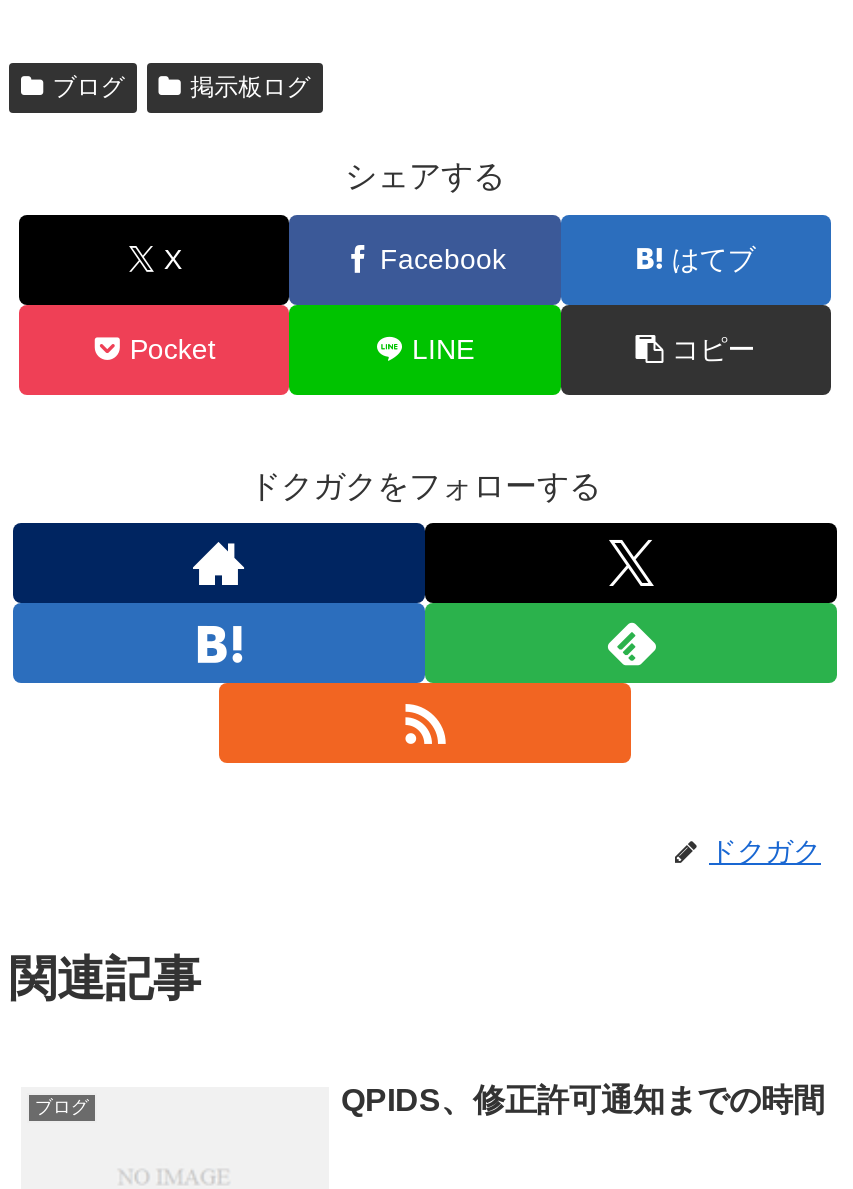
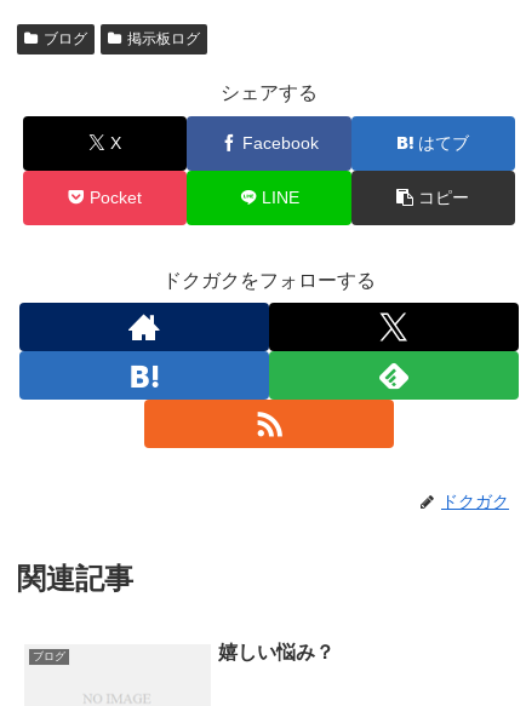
[341,1084,825,1118] QPIDS、修正許可通知までの時間 -> [218,642,335,663] 嬉しい悩み？

